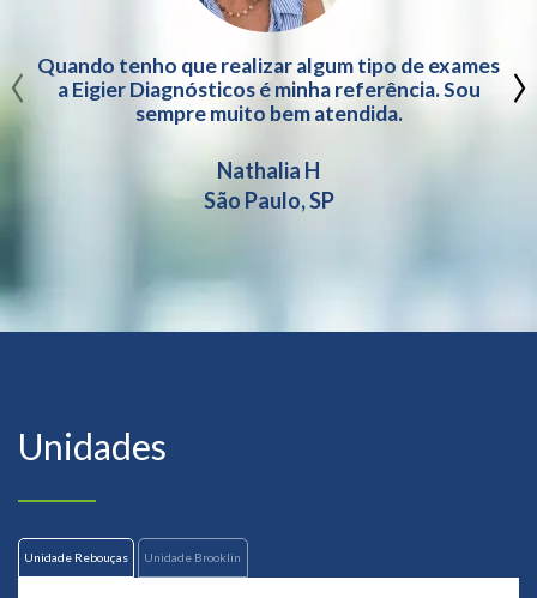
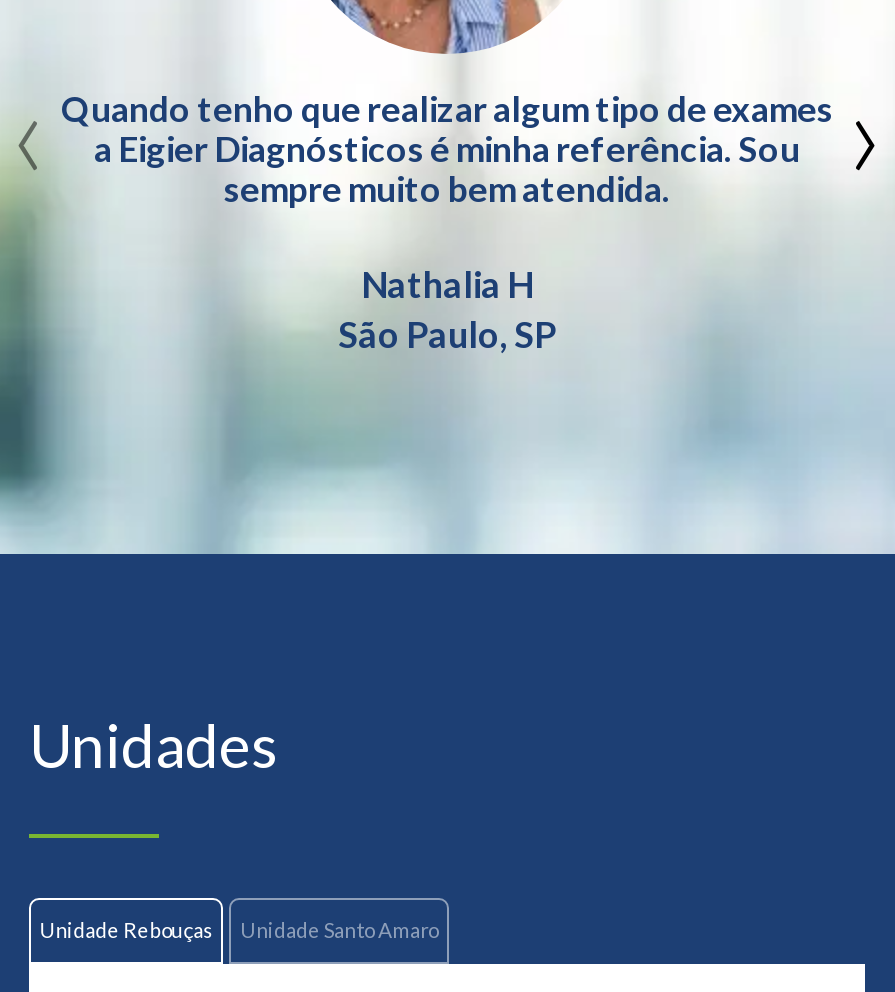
[144,550,242,564] Unidade Brooklin -> [240,918,438,942] Unidade Santo Amaro

